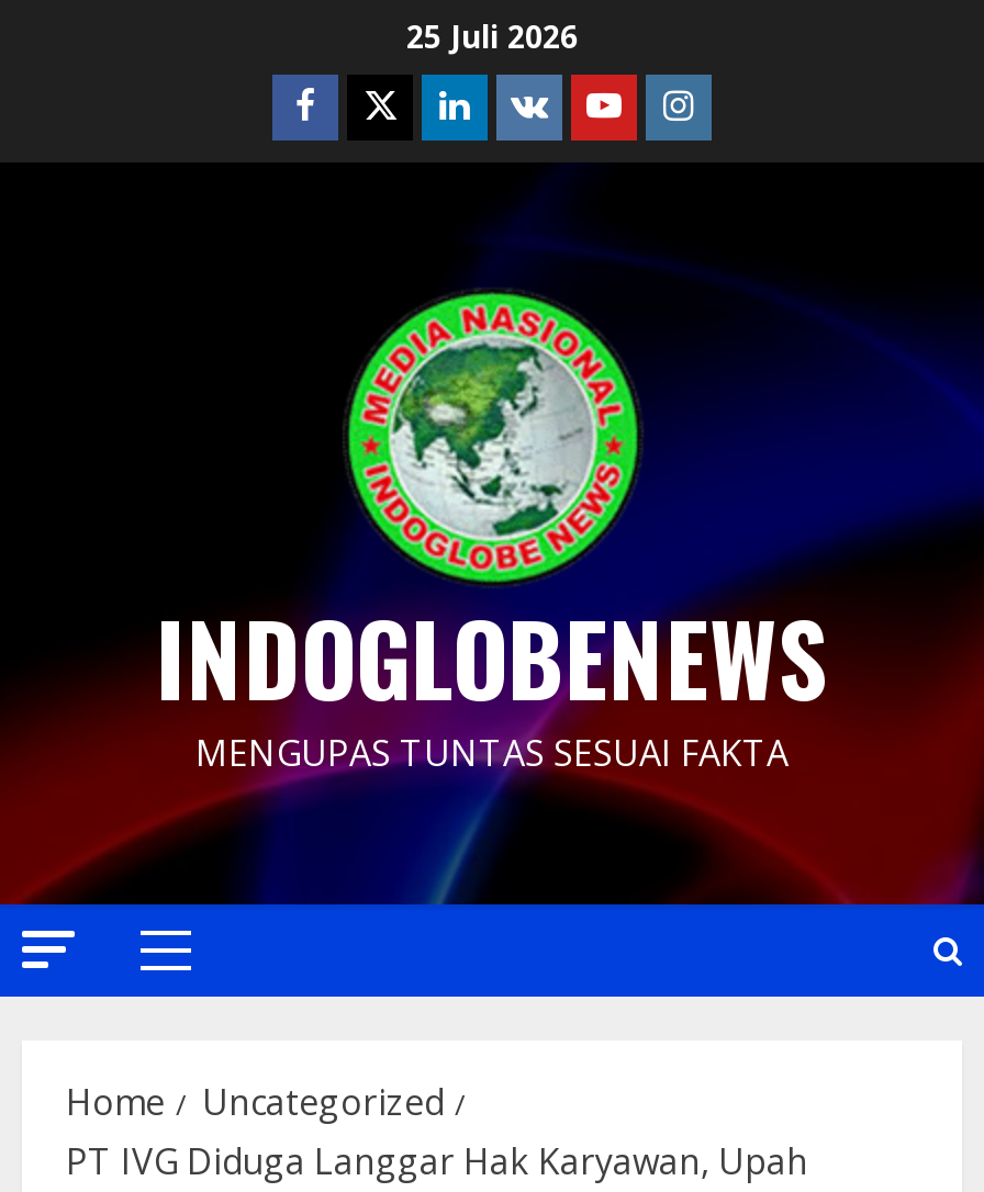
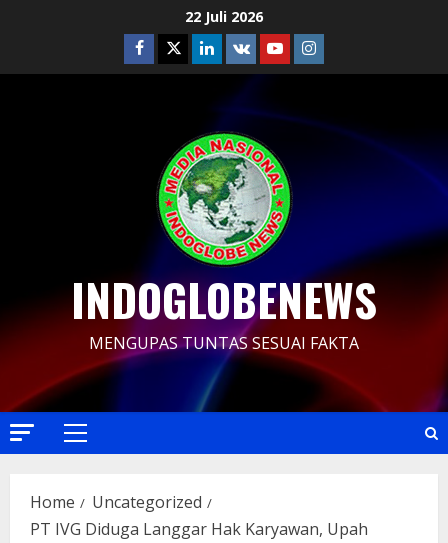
[406,15,578,57] 25 Juli 2026 -> [185,7,263,26] 22 Juli 2026

